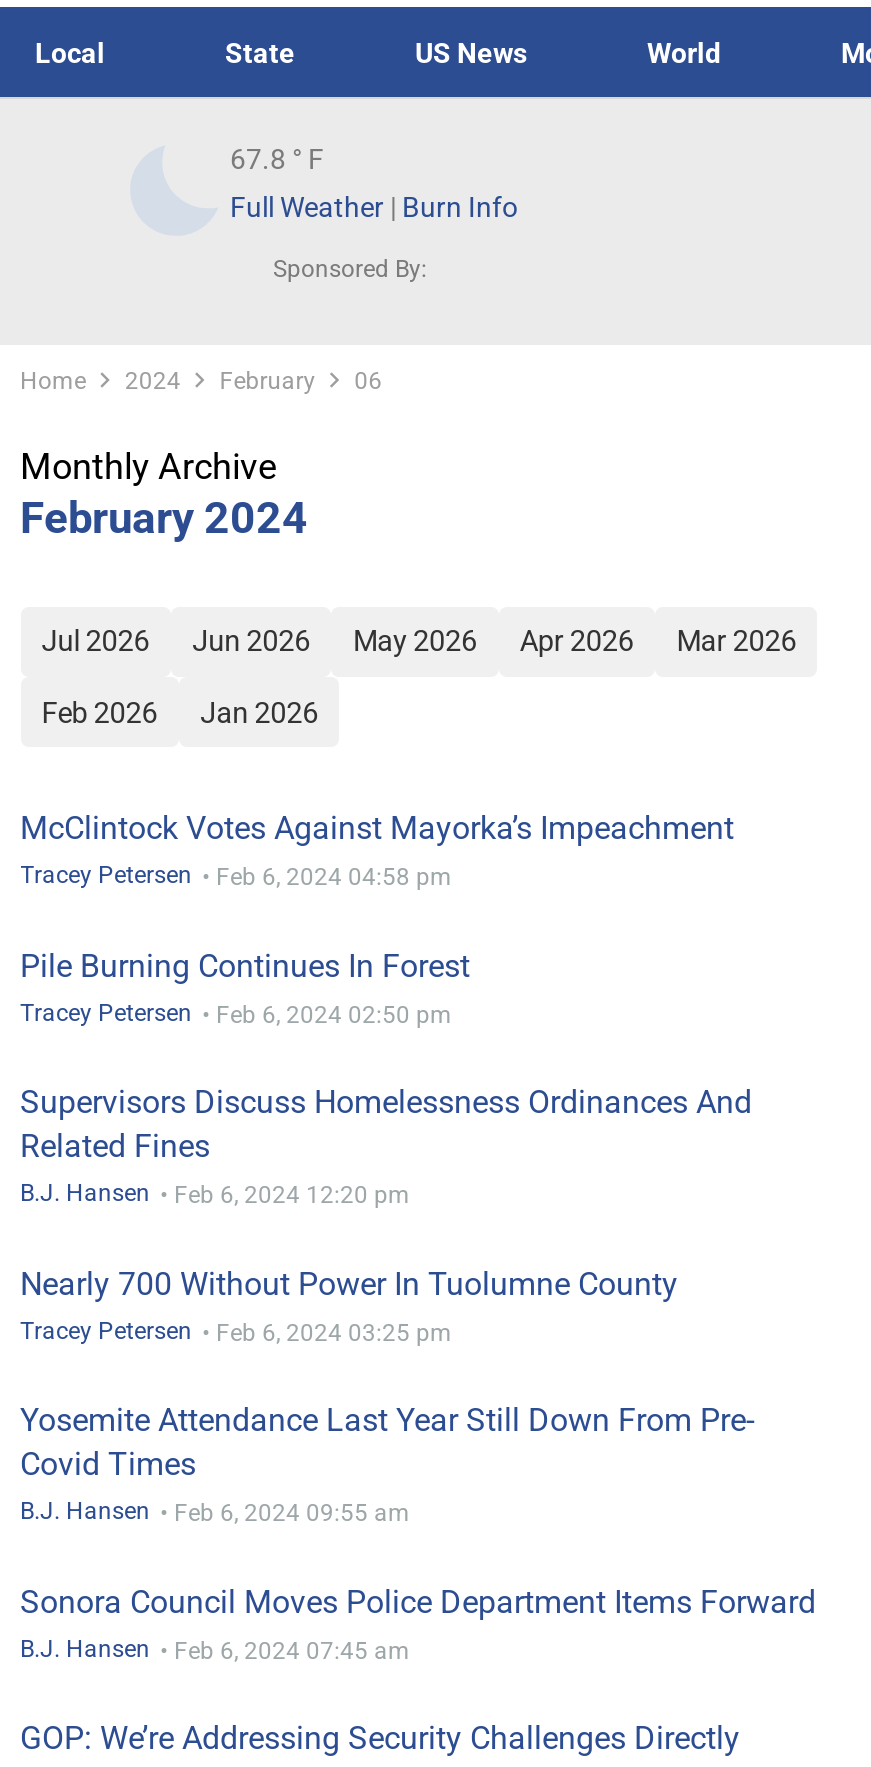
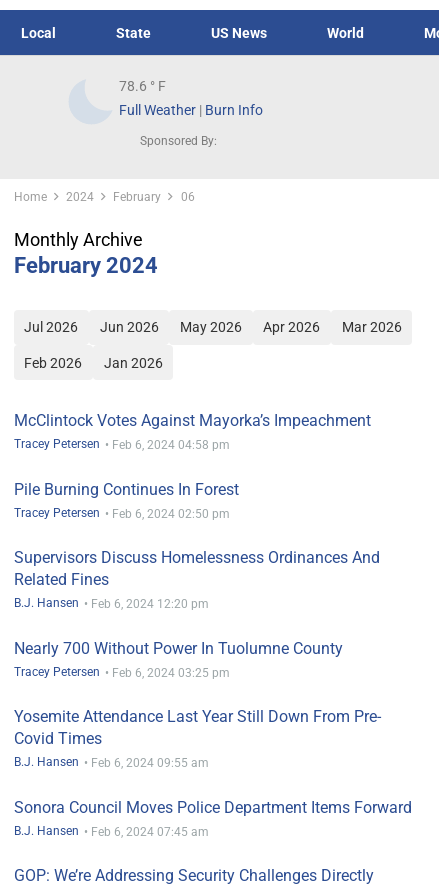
[230,143,324,175] 67.8 ° F -> [118,78,165,94] 78.6 ° F

